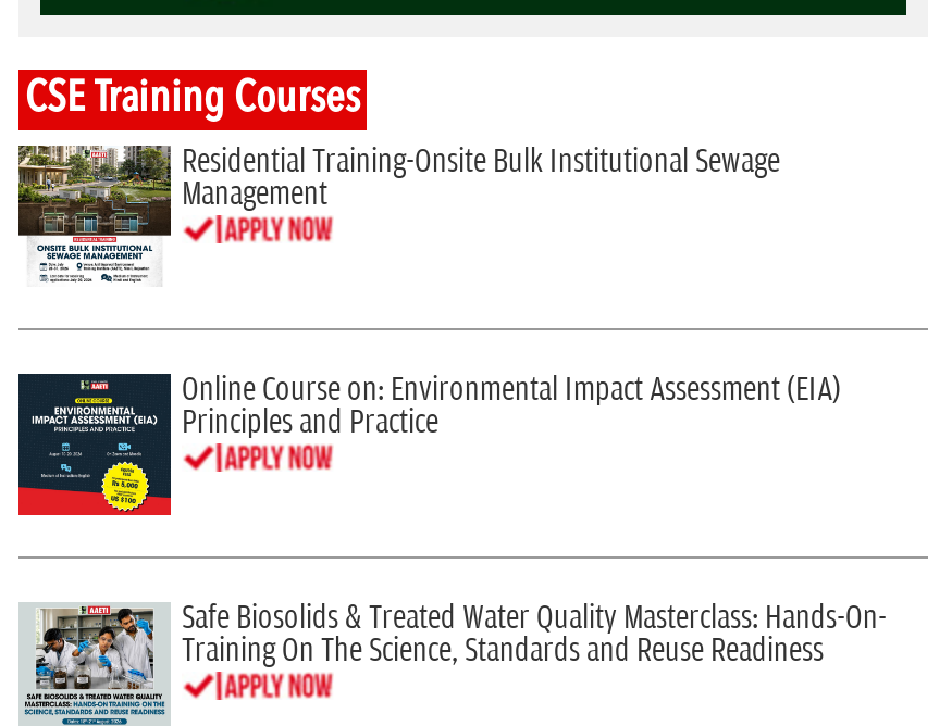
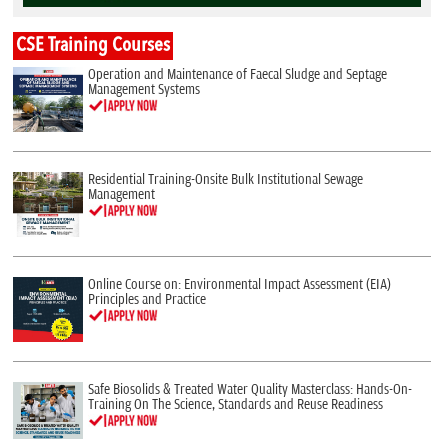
none -> [12,66,387,133] [image] | Operation and Maintenance of Faecal Sludge and Septage | Management Systems

